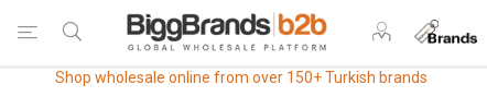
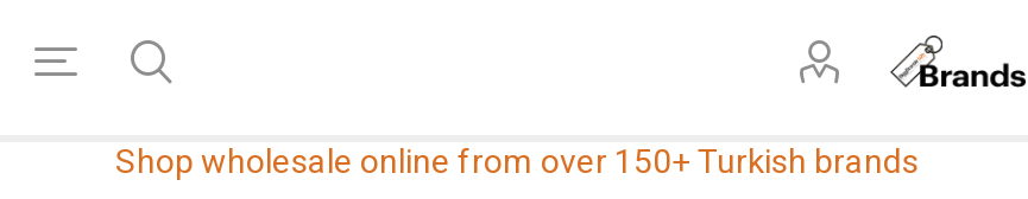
[126,12,328,51] [image] -> none

